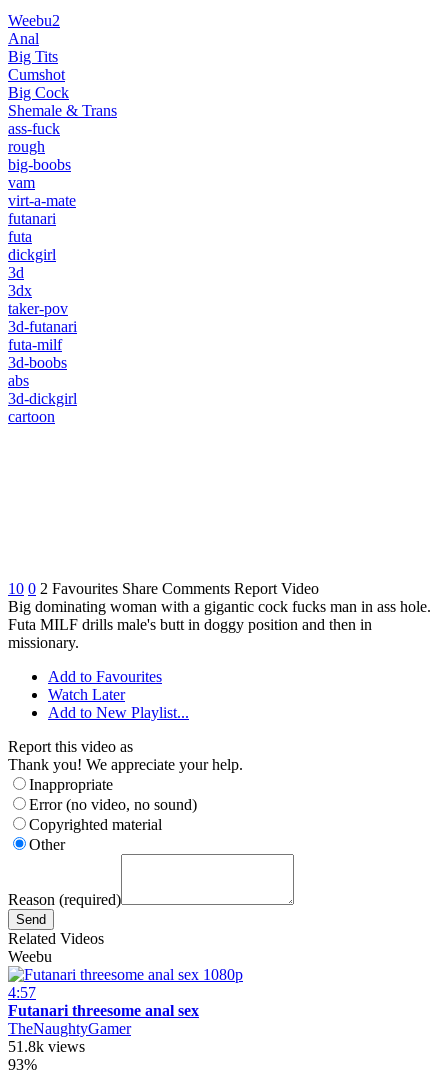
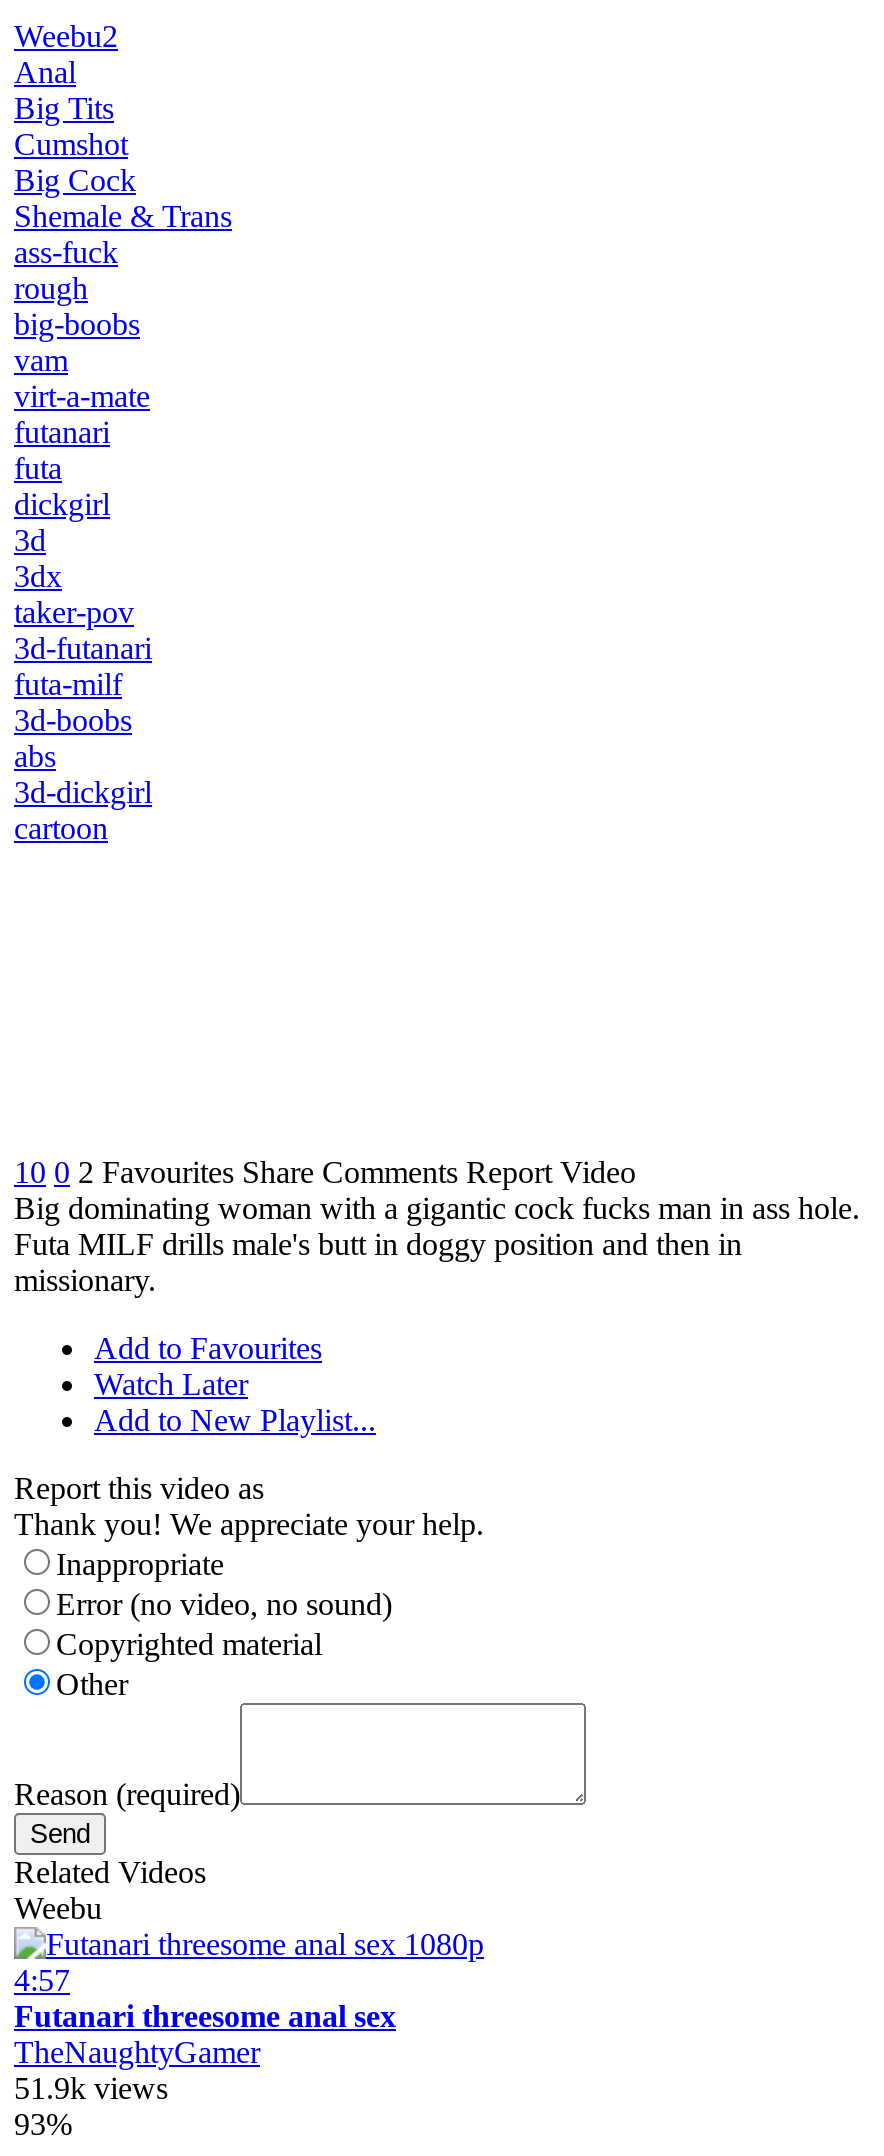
[8,1038,85,1055] 51.8k views -> [14,2071,168,2105] 51.9k views

